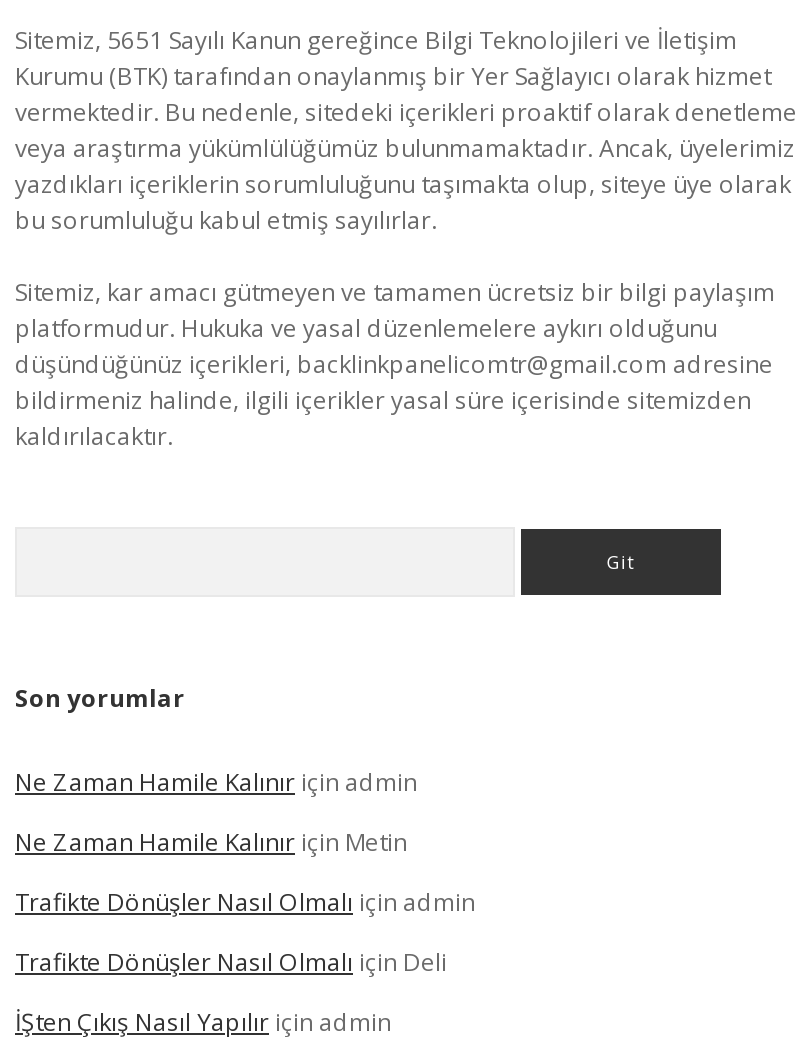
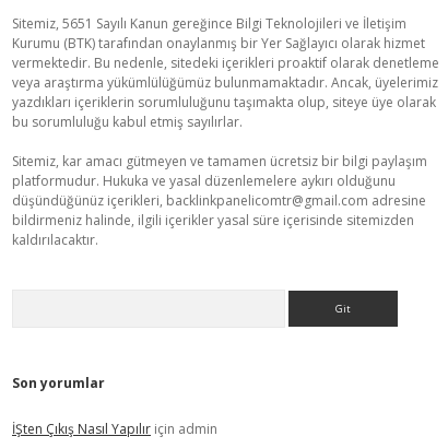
[15,765,475,979] Ne Zaman Hamile Kalınır için admin | Ne Zaman Hamile Kalınır için Metin | Trafikte Dönüşler Nasıl Olmalı için admin | Trafikte Dönüşler Nasıl Olmalı için Deli -> none

